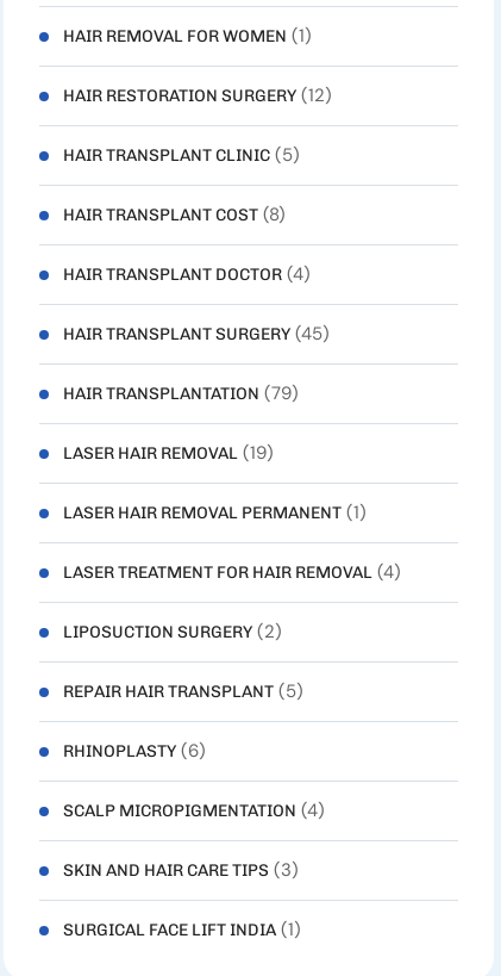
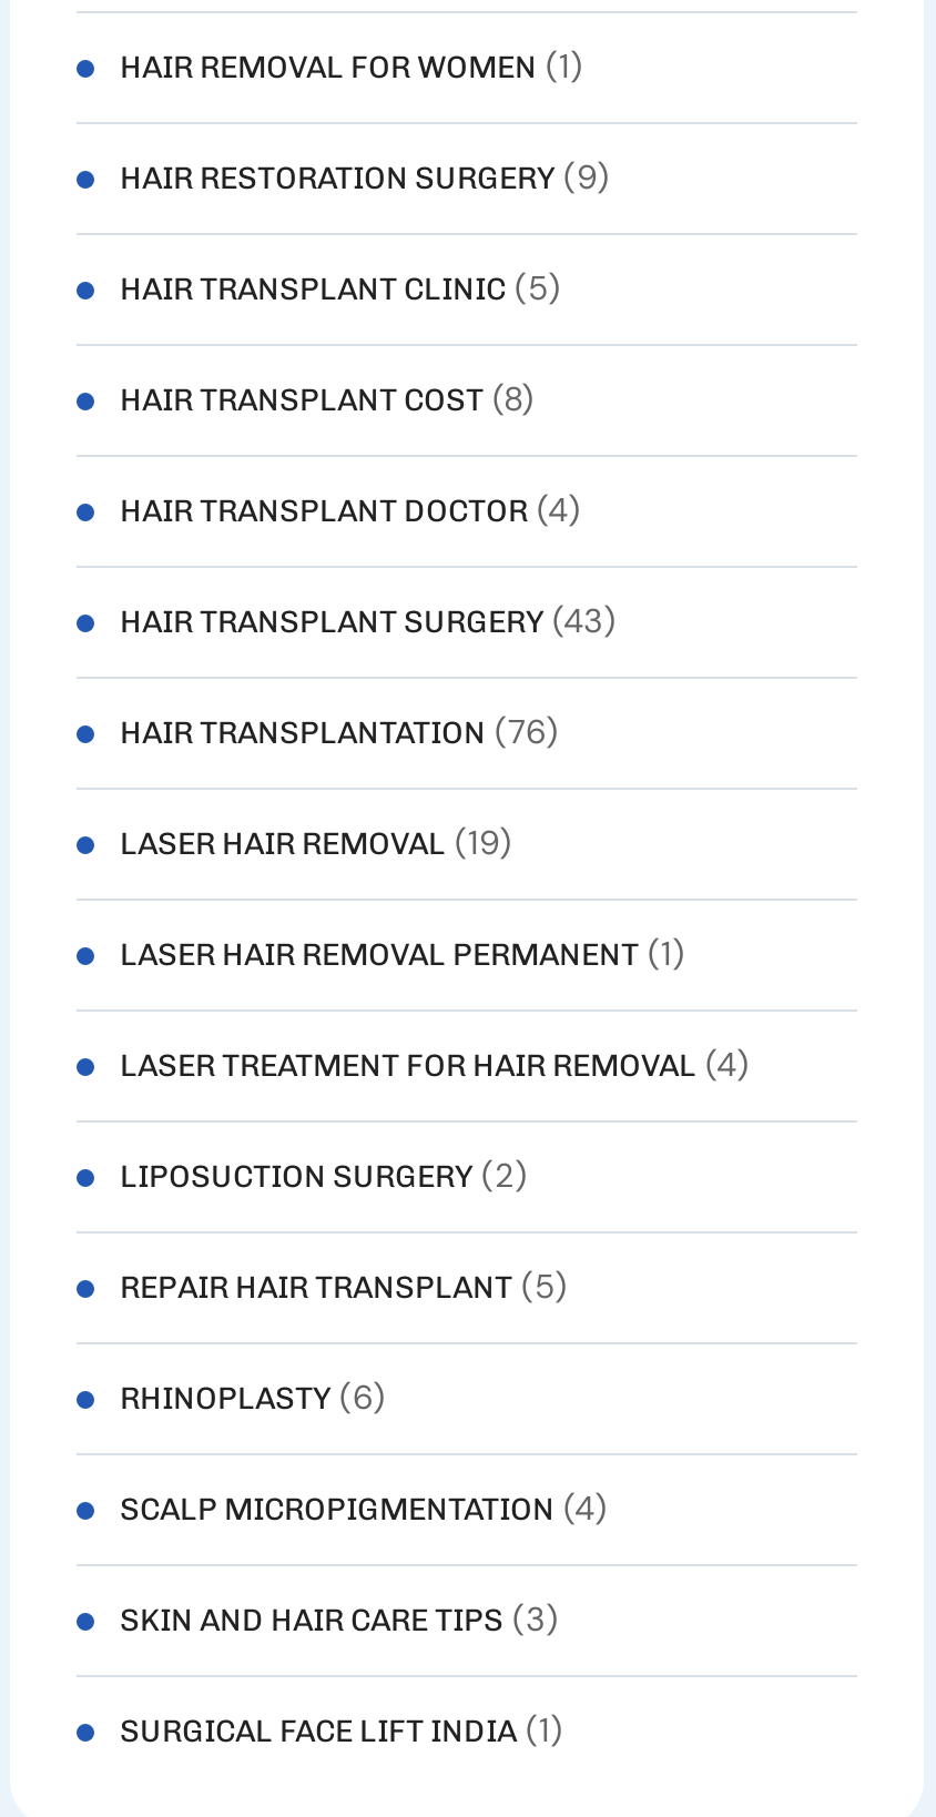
[62,84,331,107] HAIR RESTORATION SURGERY (12) -> [120,156,610,200] HAIR RESTORATION SURGERY (9)
[62,322,329,346] HAIR TRANSPLANT SURGERY (45) -> [120,599,617,644] HAIR TRANSPLANT SURGERY (43)
[62,381,298,405] HAIR TRANSPLANTATION (79) -> [120,710,559,755] HAIR TRANSPLANTATION (76)

